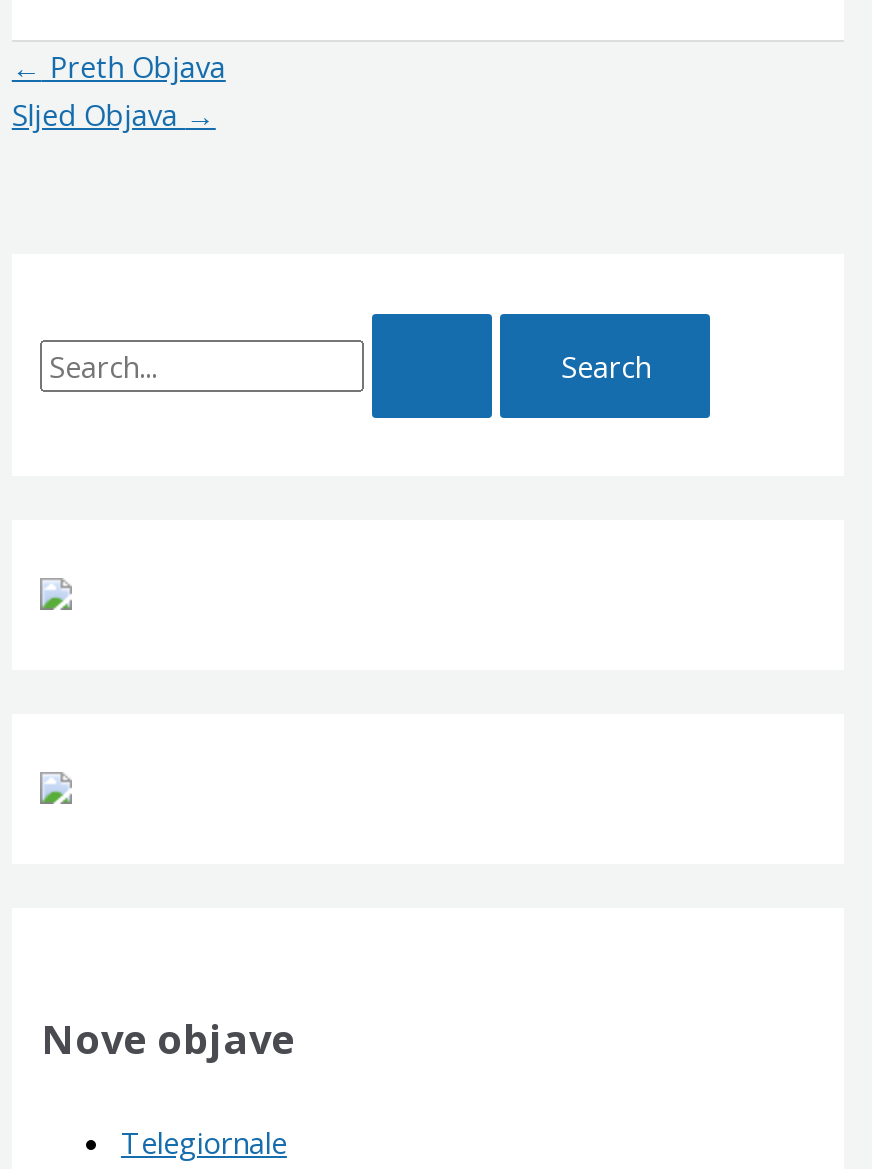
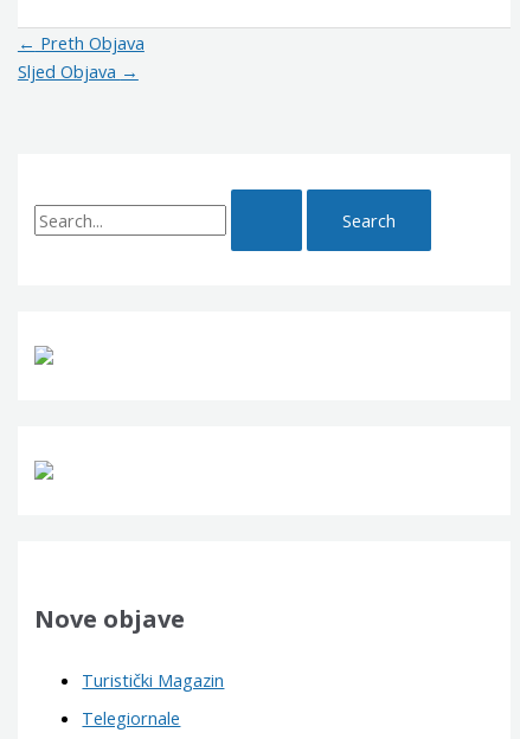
none -> [82,667,224,691] Turistički Magazin

